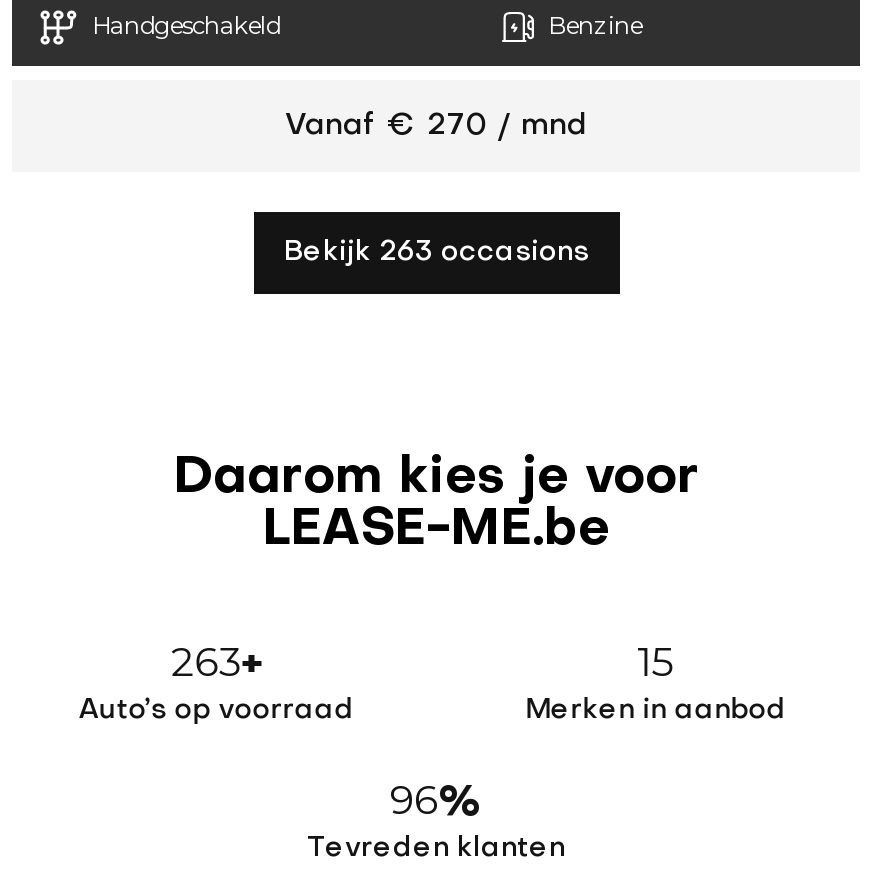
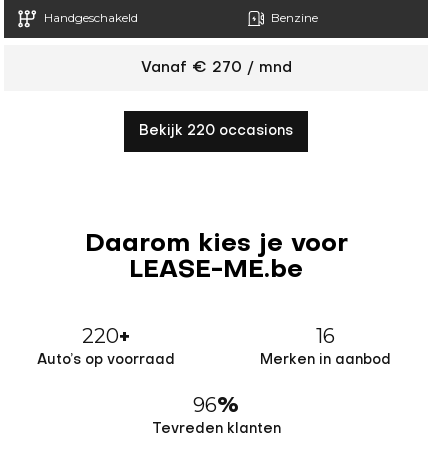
[283,240,589,266] Bekijk 263 occasions -> [139,125,293,138] Bekijk 220 occasions
[170,638,262,686] 263+ -> [82,324,130,348] 220+
[638,638,674,686] 15 -> [316,324,335,348] 16

